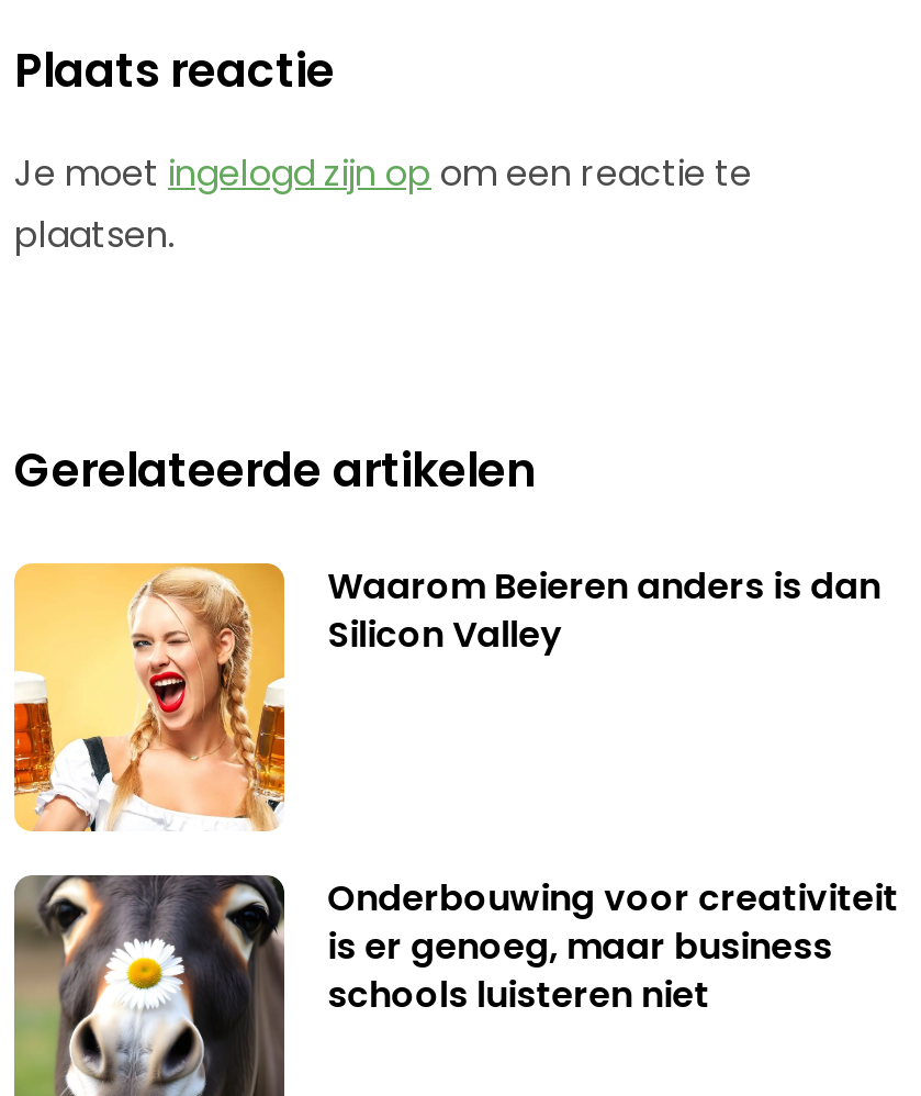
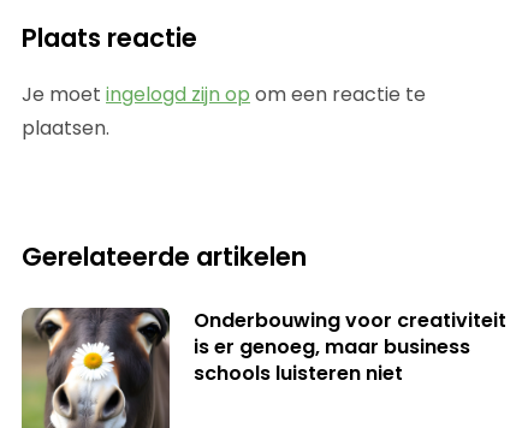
[12,560,881,834] [image] | Waarom Beieren anders is dan | Silicon Valley -> none

